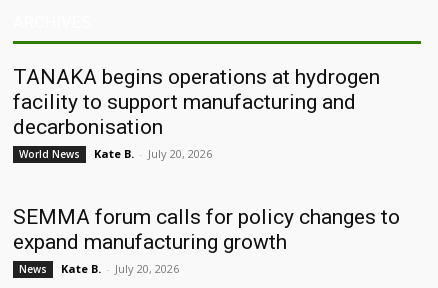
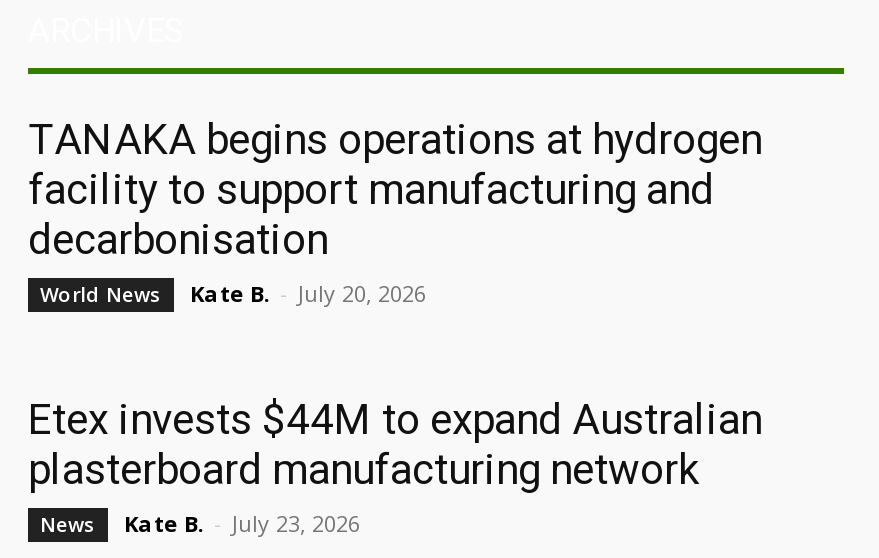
[13,205,400,254] SEMMA forum calls for policy changes to | expand manufacturing growth -> [28,396,762,494] Etex invests $44M to expand Australian | plasterboard manufacturing network
[19,261,179,276] News Kate B. - July 20, 2026 -> [40,508,360,538] News Kate B. - July 23, 2026

